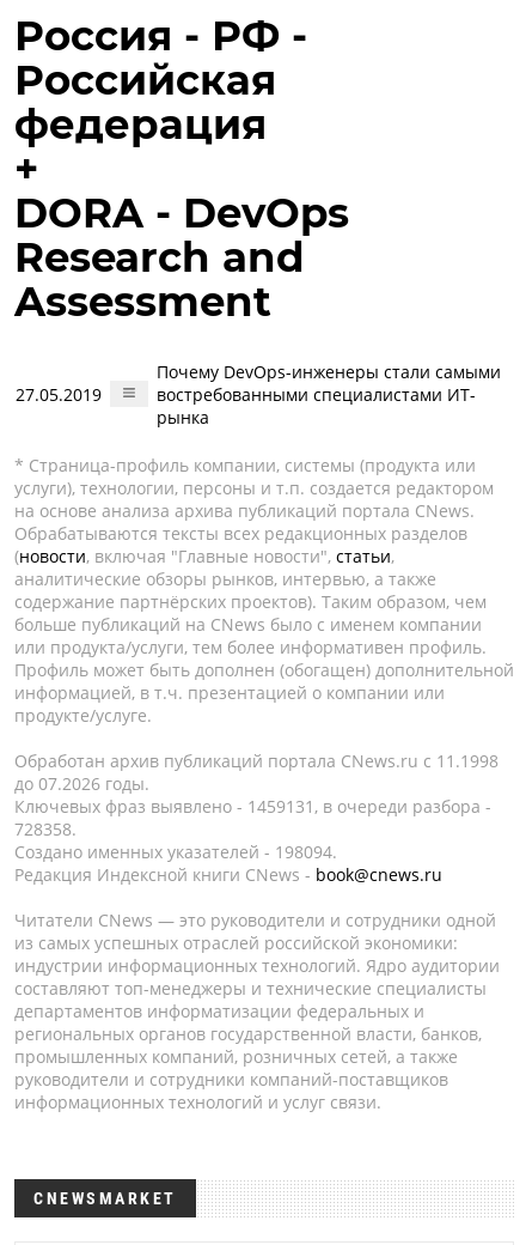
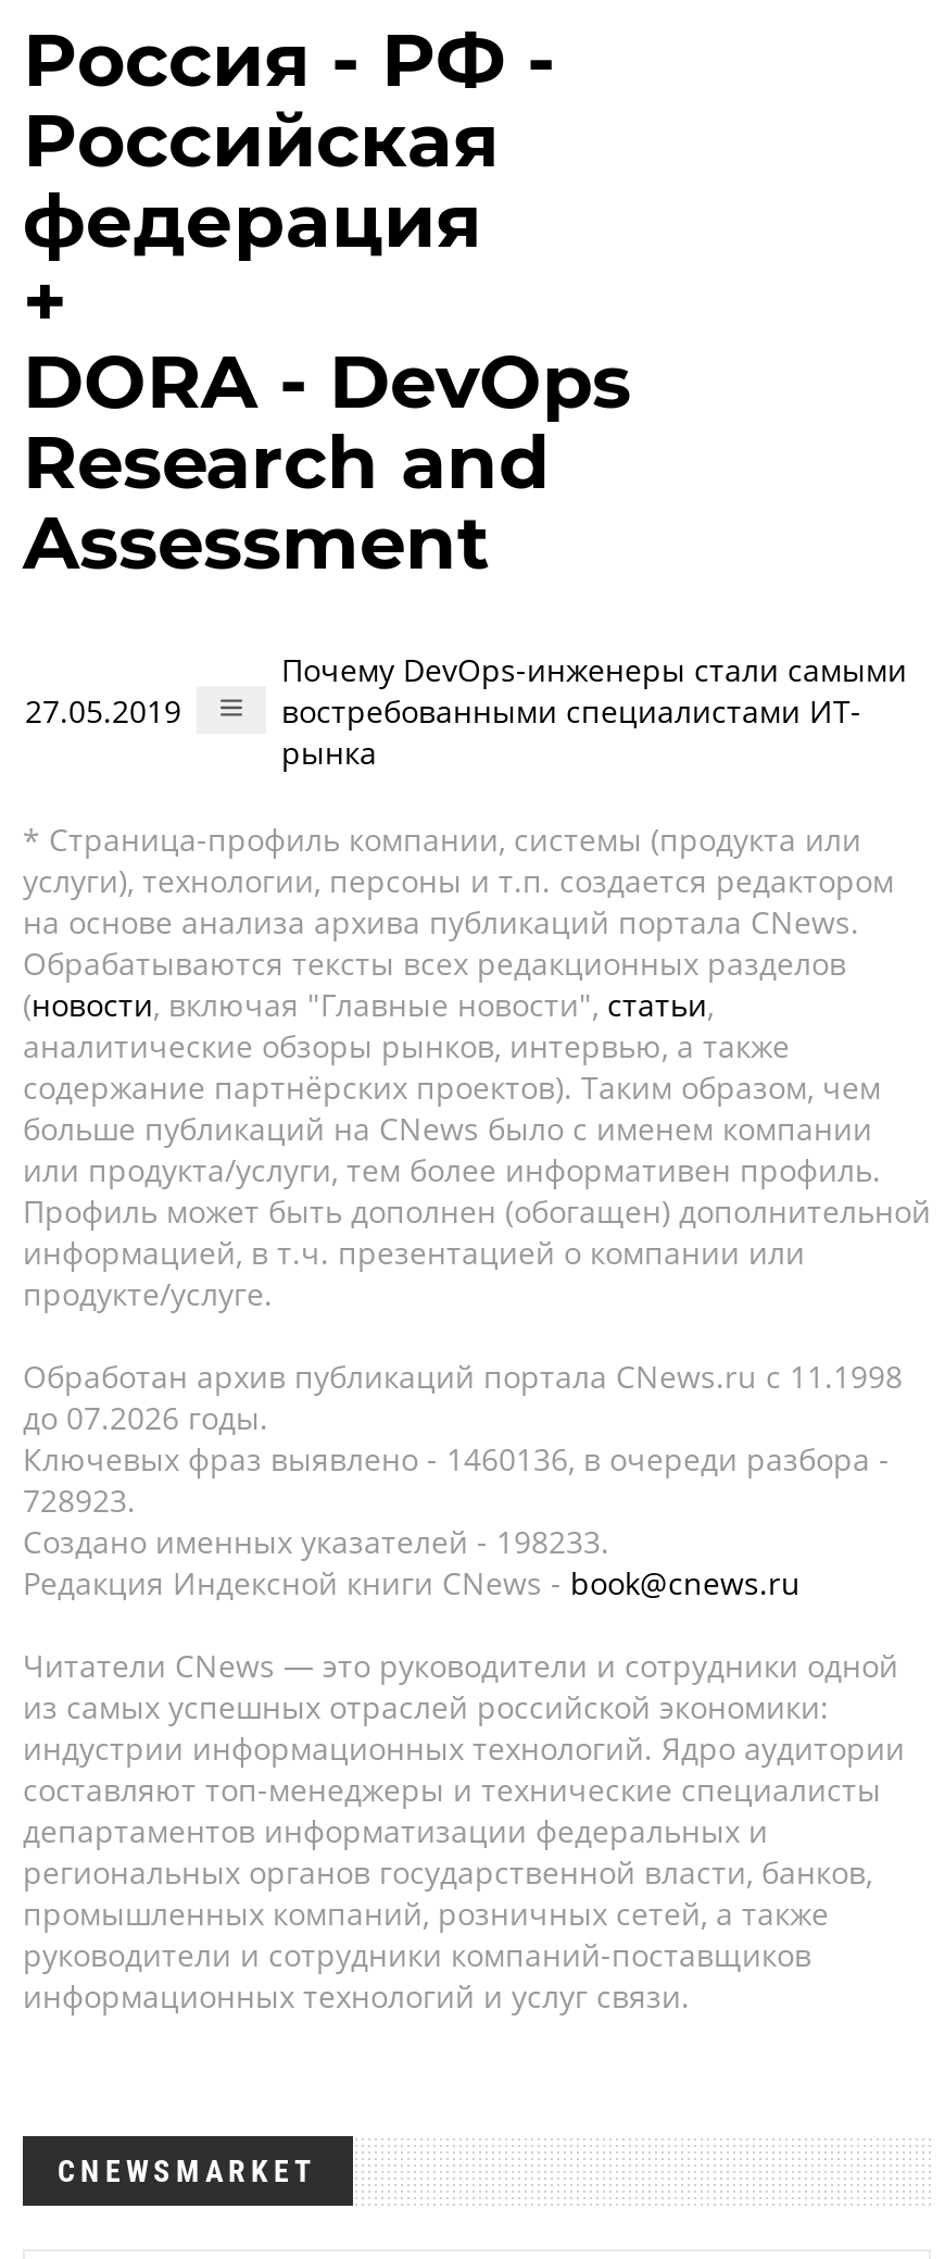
[14,795,491,818] Ключевых фраз выявлено - 1459131, в очереди разбора - -> [23,1438,890,1480] Ключевых фраз выявлено - 1460136, в очереди разбора -
[14,818,77,840] 728358. -> [23,1480,136,1521] 728923.
[14,840,337,863] Создано именных указателей - 198094. -> [23,1521,609,1562] Создано именных указателей - 198233.

